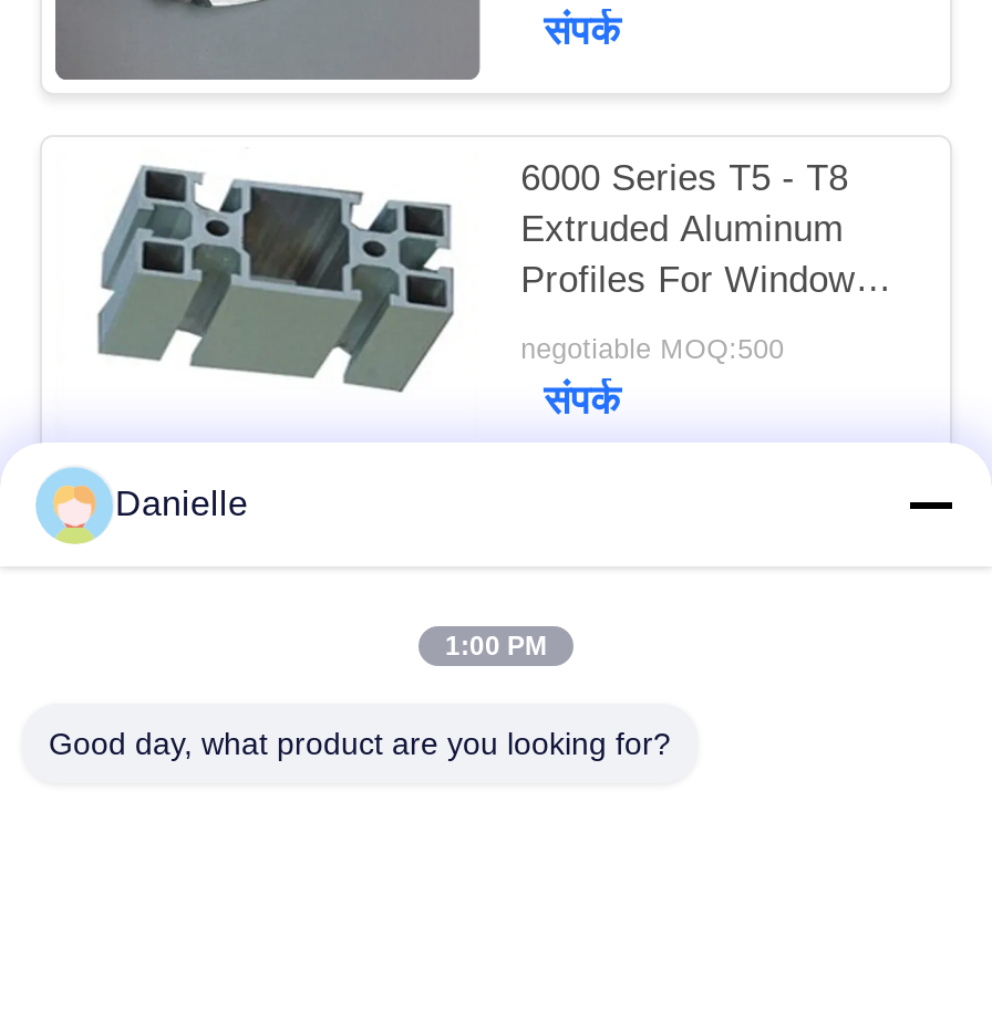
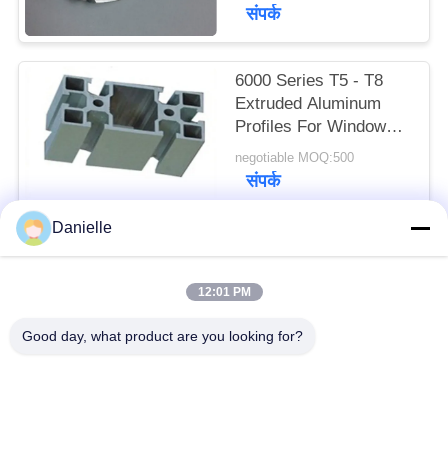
[445,631,547,662] 1:00 PM -> [197,285,250,299] 12:01 PM

